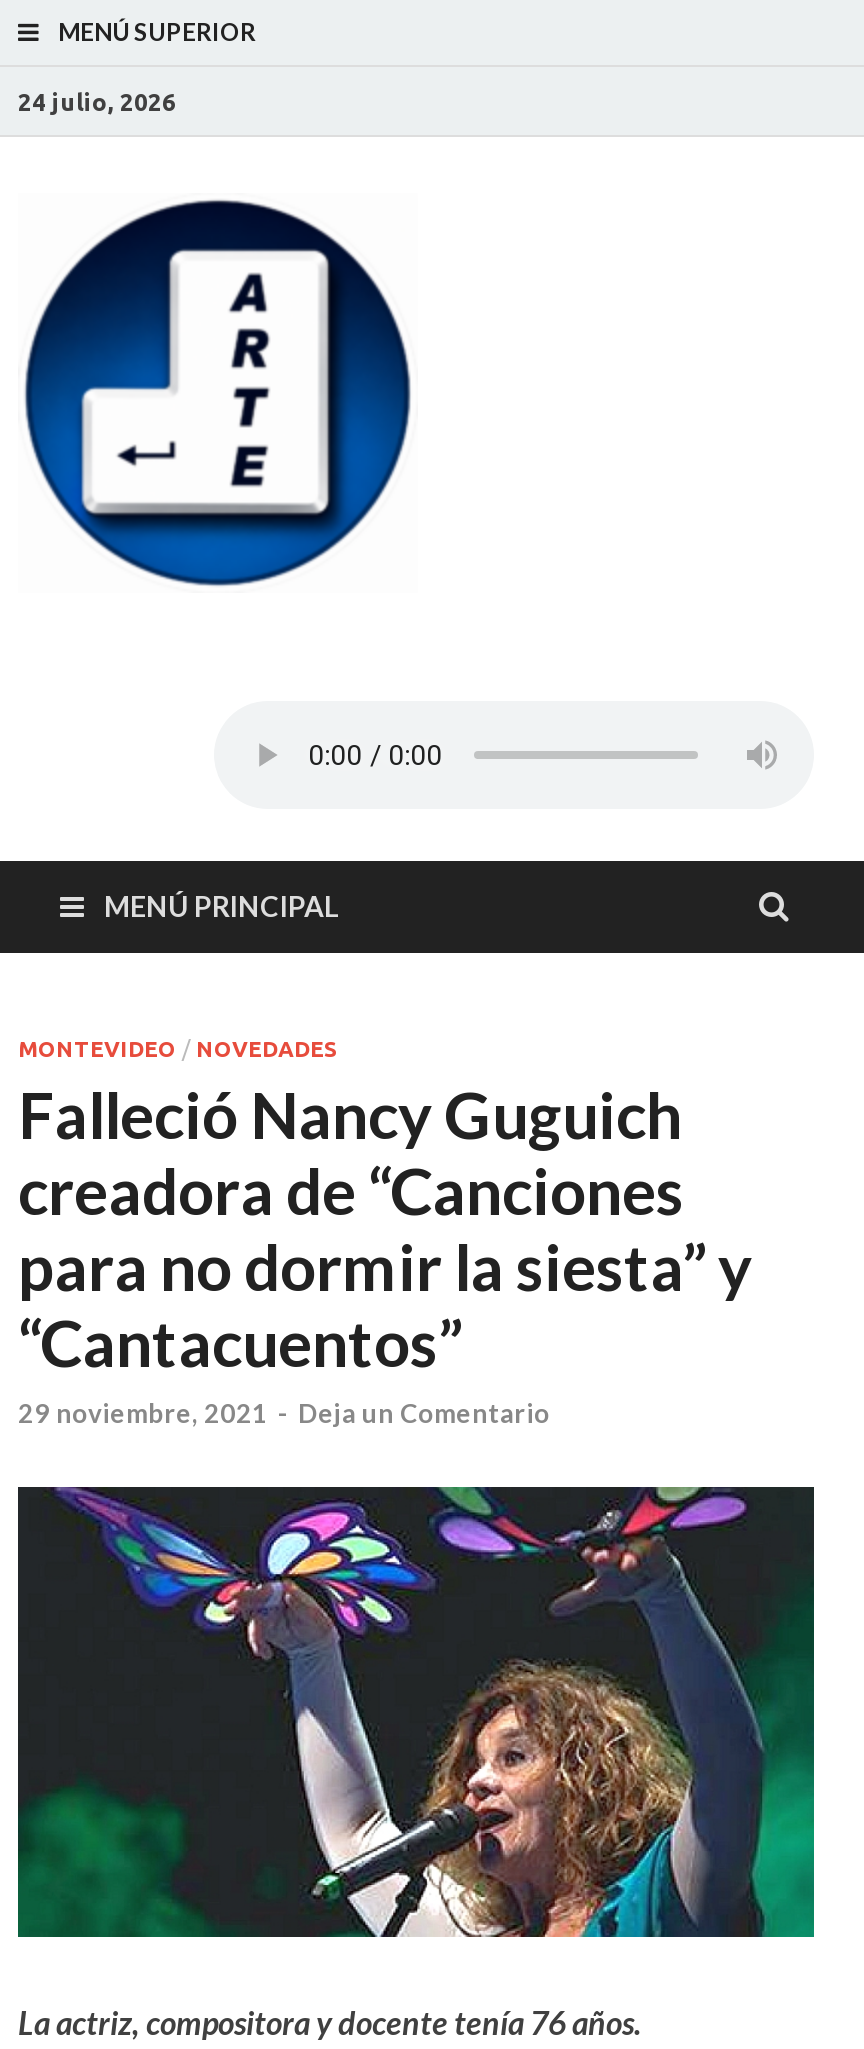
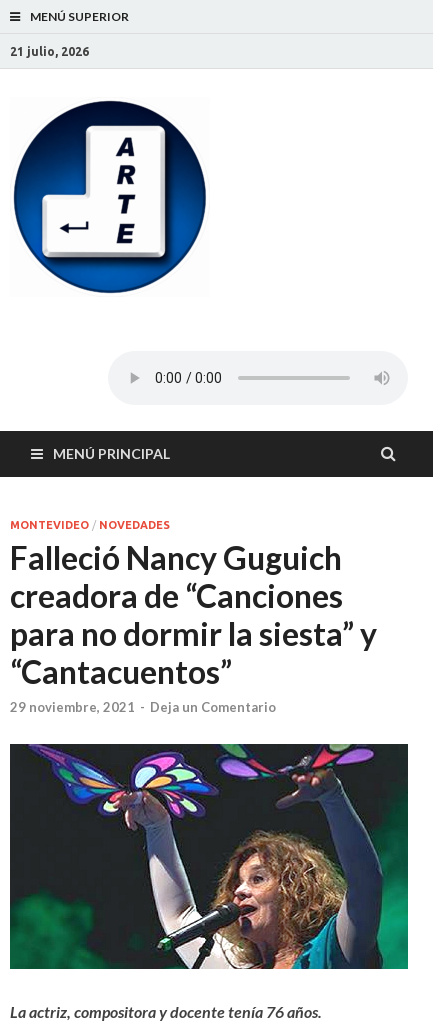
[18,88,176,114] 24 julio, 2026 -> [10,44,89,57] 21 julio, 2026

